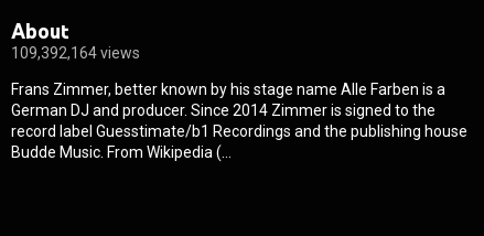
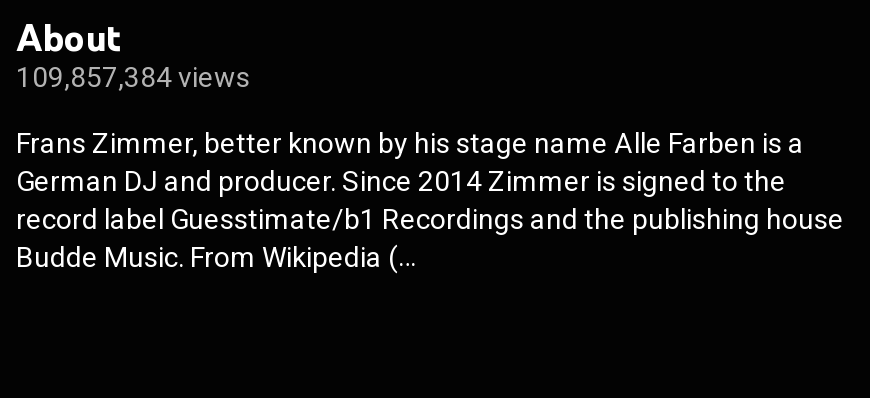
[11,44,140,61] 109,392,164 views -> [16,60,250,92] 109,857,384 views

